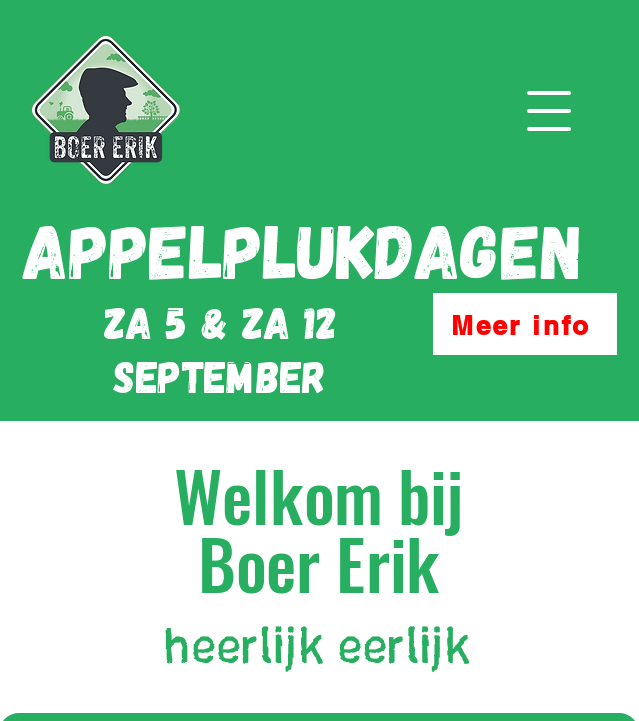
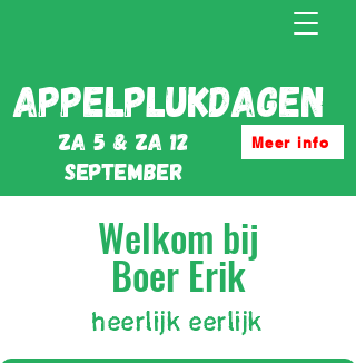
[29,33,183,187] [image] -> none

